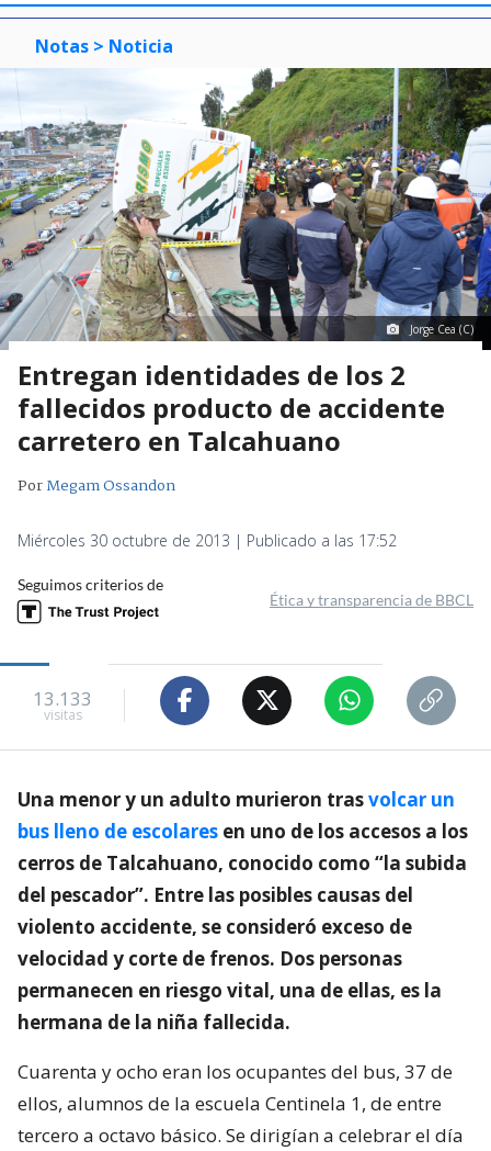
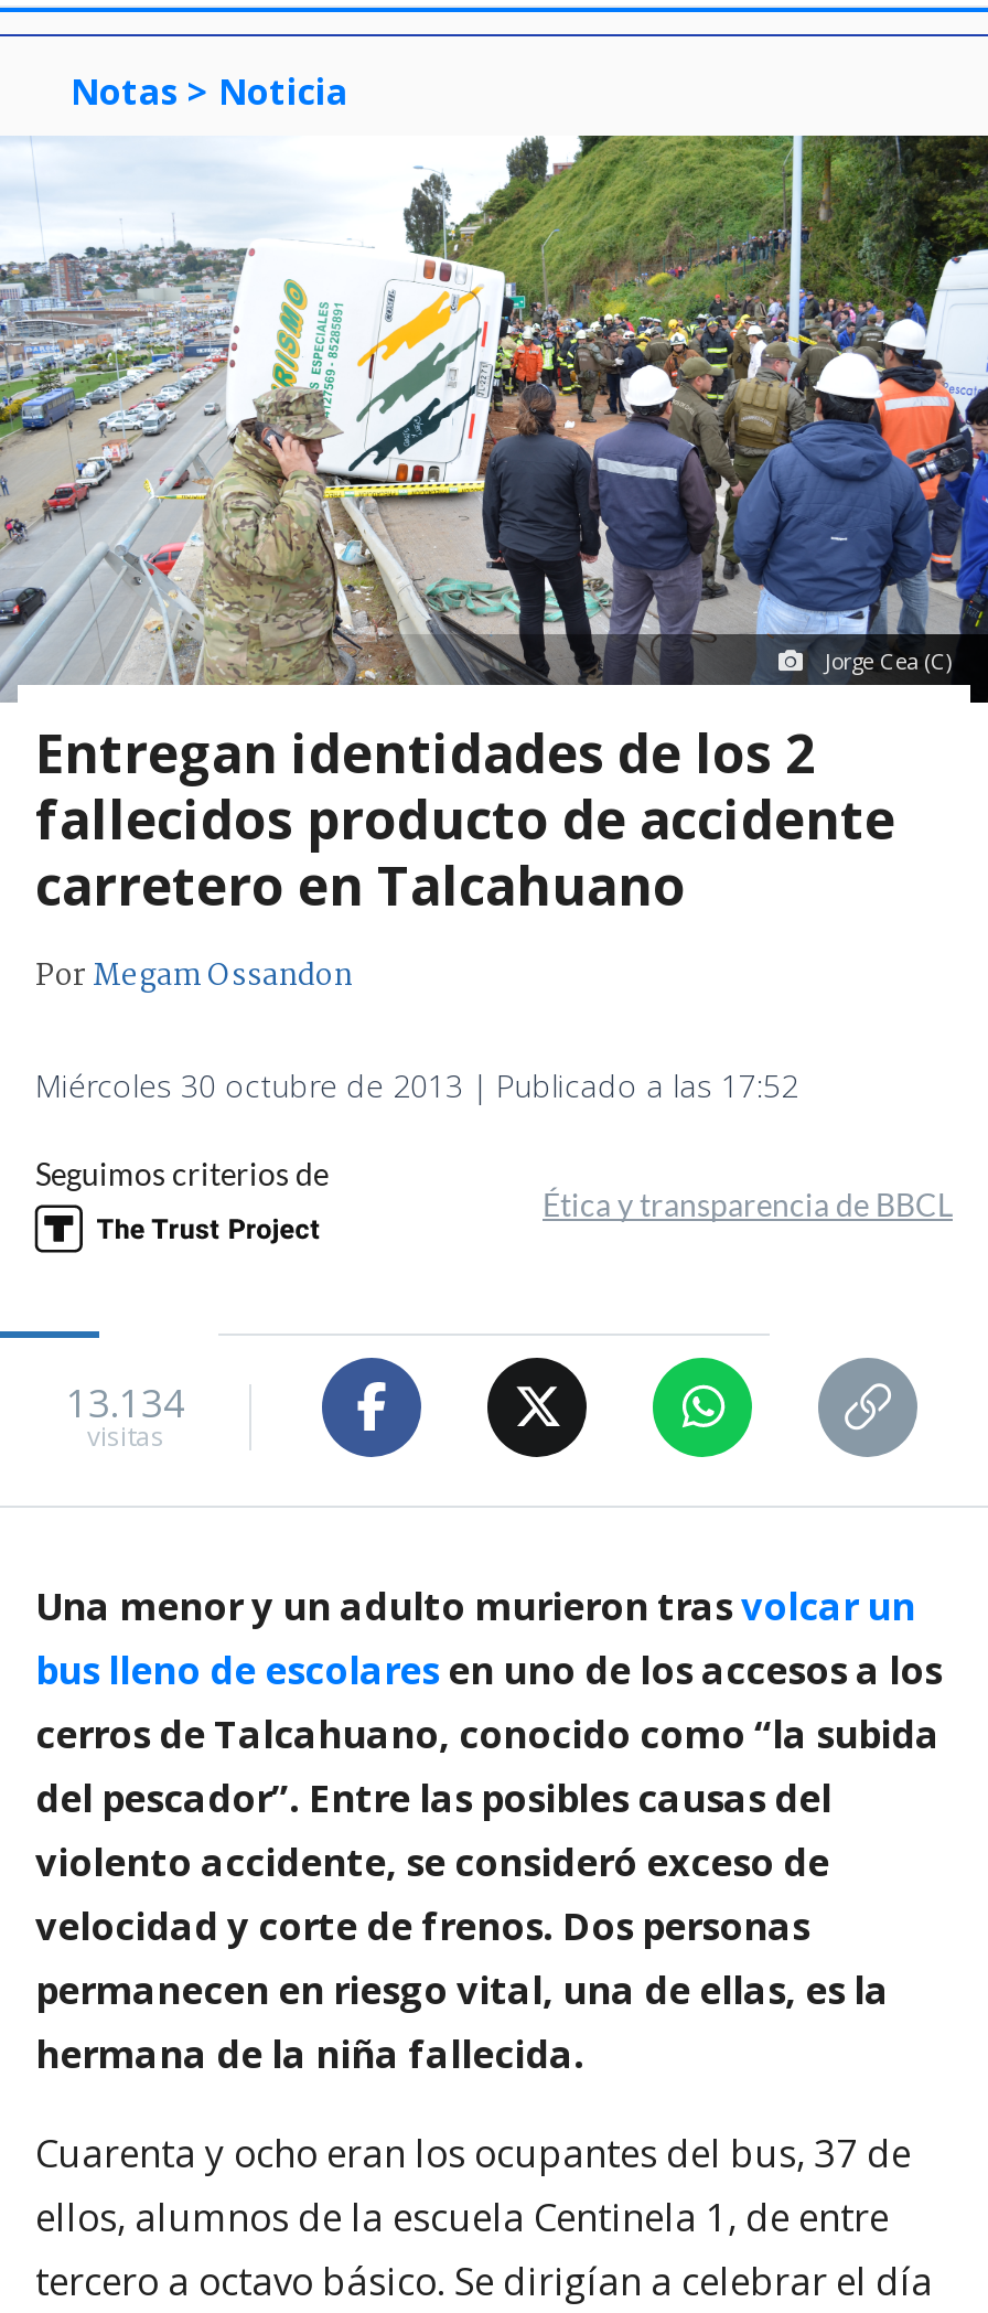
[33,686,92,711] 13.133 -> [66,1378,185,1429] 13.134

